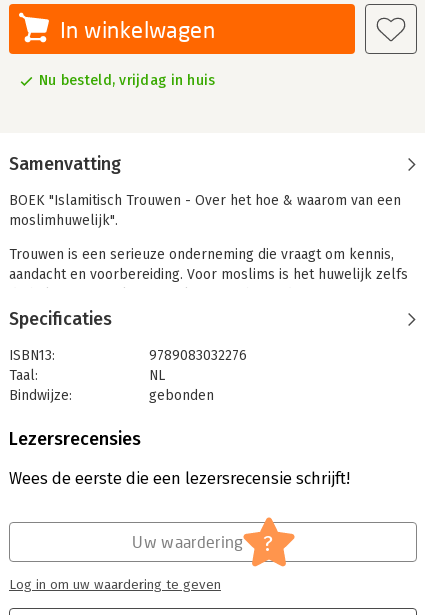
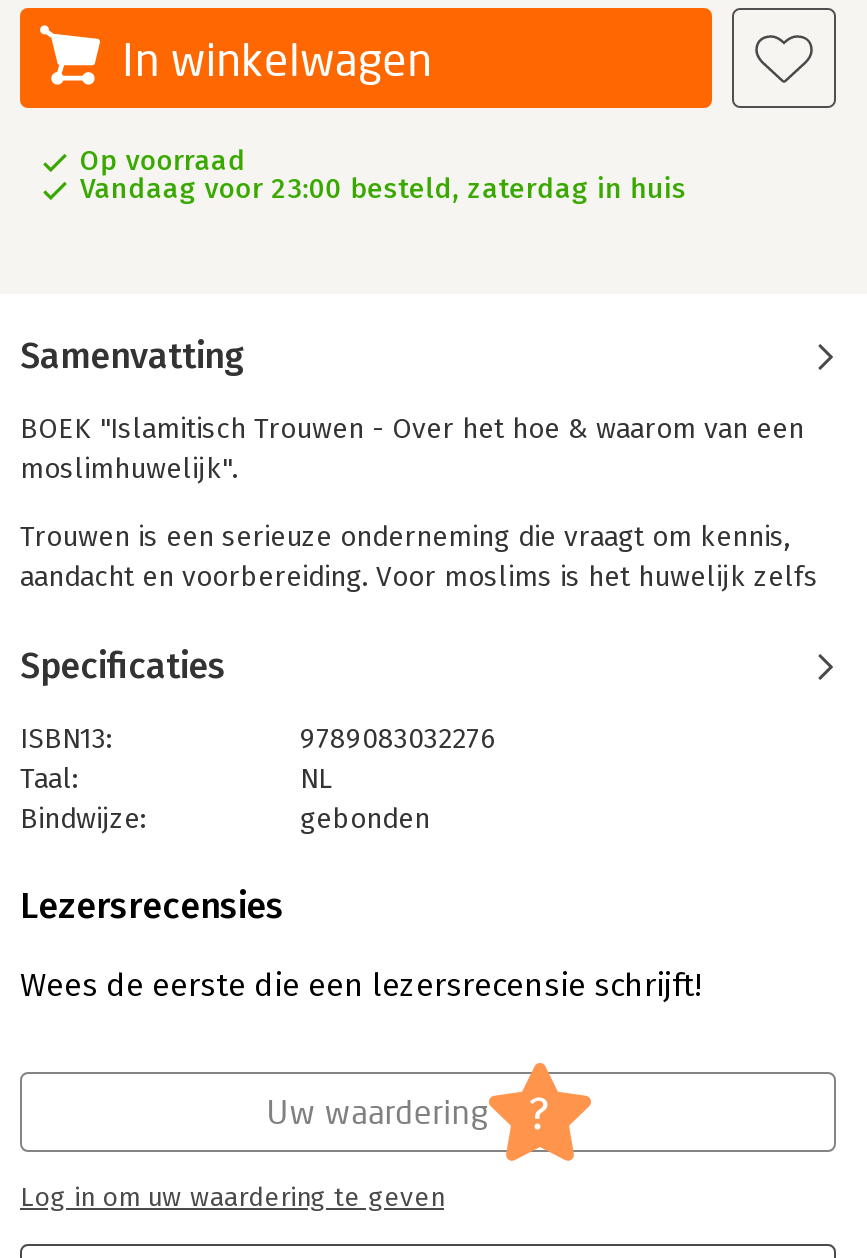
[39,72,216,89] Nu besteld, vrijdag in huis -> [80,144,687,206] Op voorraad | Vandaag voor 23:00 besteld, zaterdag in huis

